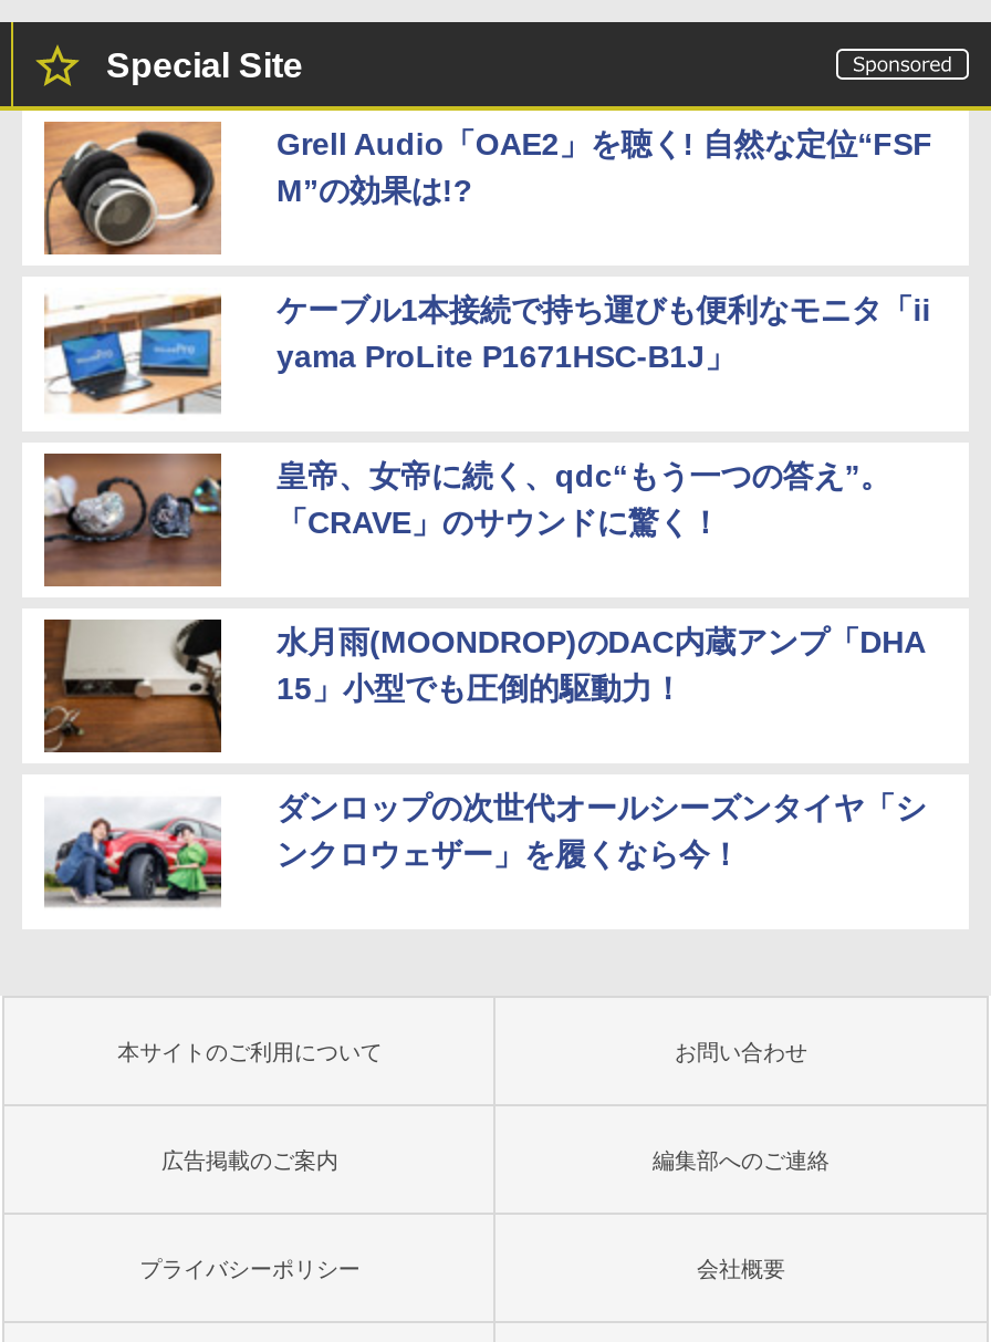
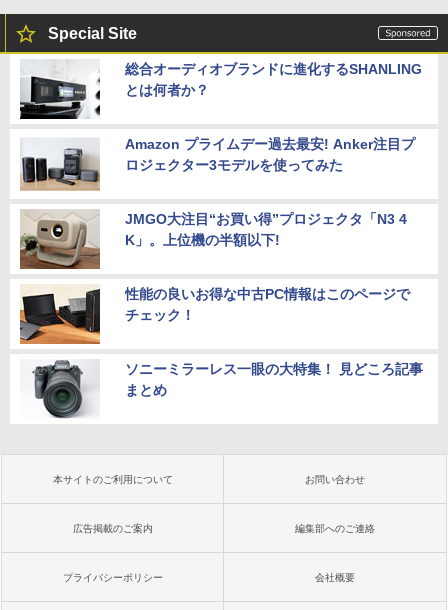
[42,119,933,257] [image] | Grell Audio「OAE2」を聴く! 自然な定位“FSF | M”の効果は!? -> [19,59,422,120] [image] | 総合オーディオブランドに進化するSHANLING | とは何者か？
[42,293,931,414] [image] | ケーブル1本接続で持ち運びも便利なモニタ「ii | yama ProLite P1671HSC-B1J」 -> [20,136,415,191] [image] | Amazon プライムデー過去最安! Anker注目プ | ロジェクター3モデルを使ってみた
[44,451,891,589] [image] | 皇帝、女帝に続く、qdc“もう一つの答え”。 | 「CRAVE」のサウンドに驚く！ -> [20,209,407,270] [image] | JMGO大注目“お買い得”プロジェクタ「N3 4 | K」。上位機の半額以下!
[42,617,926,755] [image] | 水月雨(MOONDROP)のDAC内蔵アンプ「DHA | 15」小型でも圧倒的駆動力！ -> [19,284,410,345] [image] | 性能の良いお得な中古PC情報はこのページで | チェック！
[42,788,926,916] [image] | ダンロップの次世代オールシーズンタイヤ「シ | ンクロウェザー」を履くなら今！ -> [20,359,423,419] [image] | ソニーミラーレス一眼の大特集！ 見どころ記事 | まとめ

